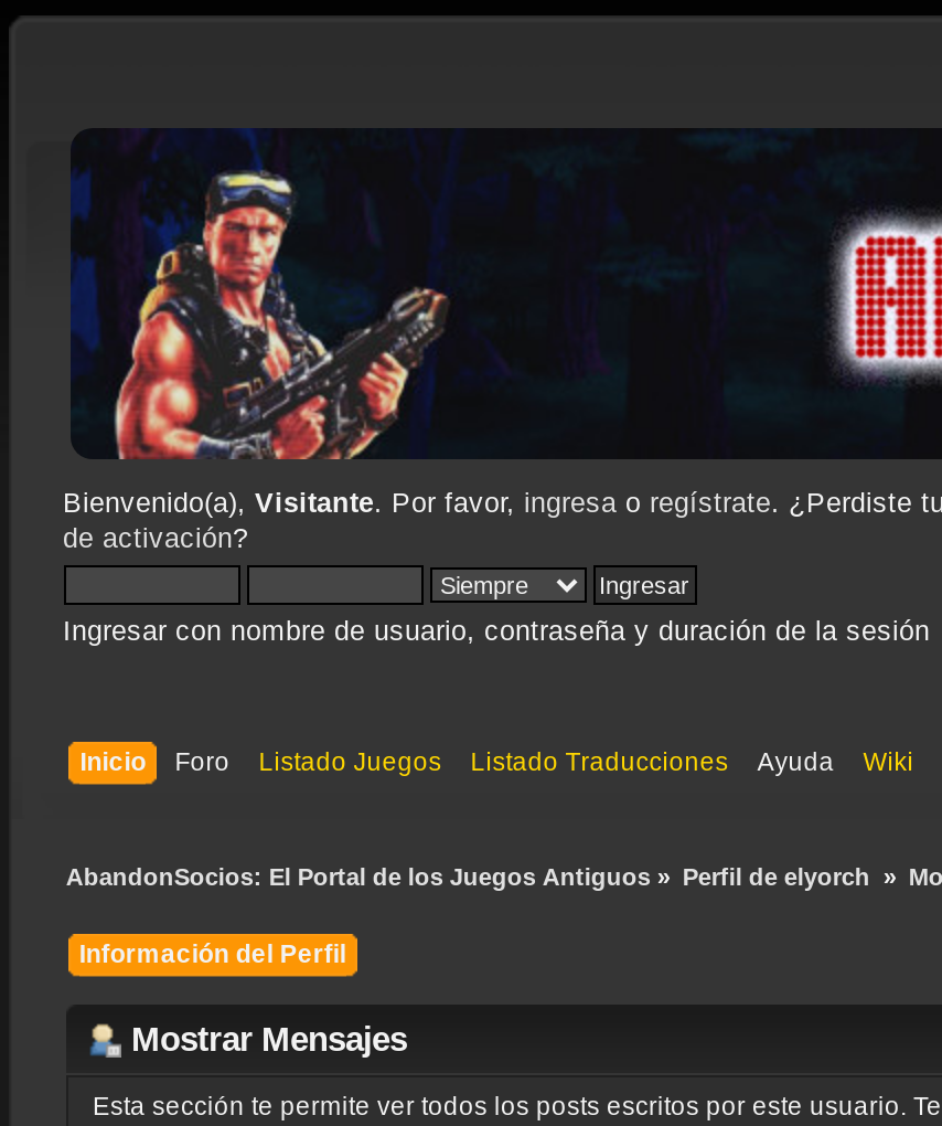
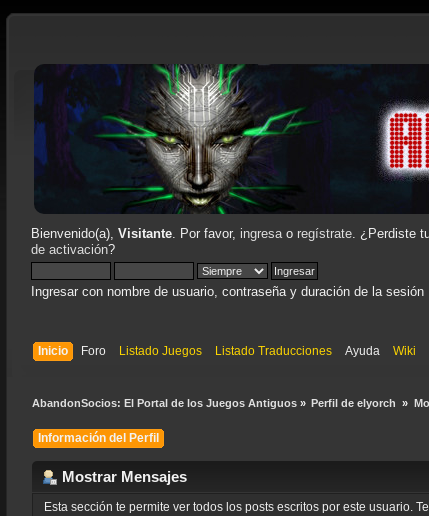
[113,128,662,461] [image] -> [54,63,309,215] [image]

